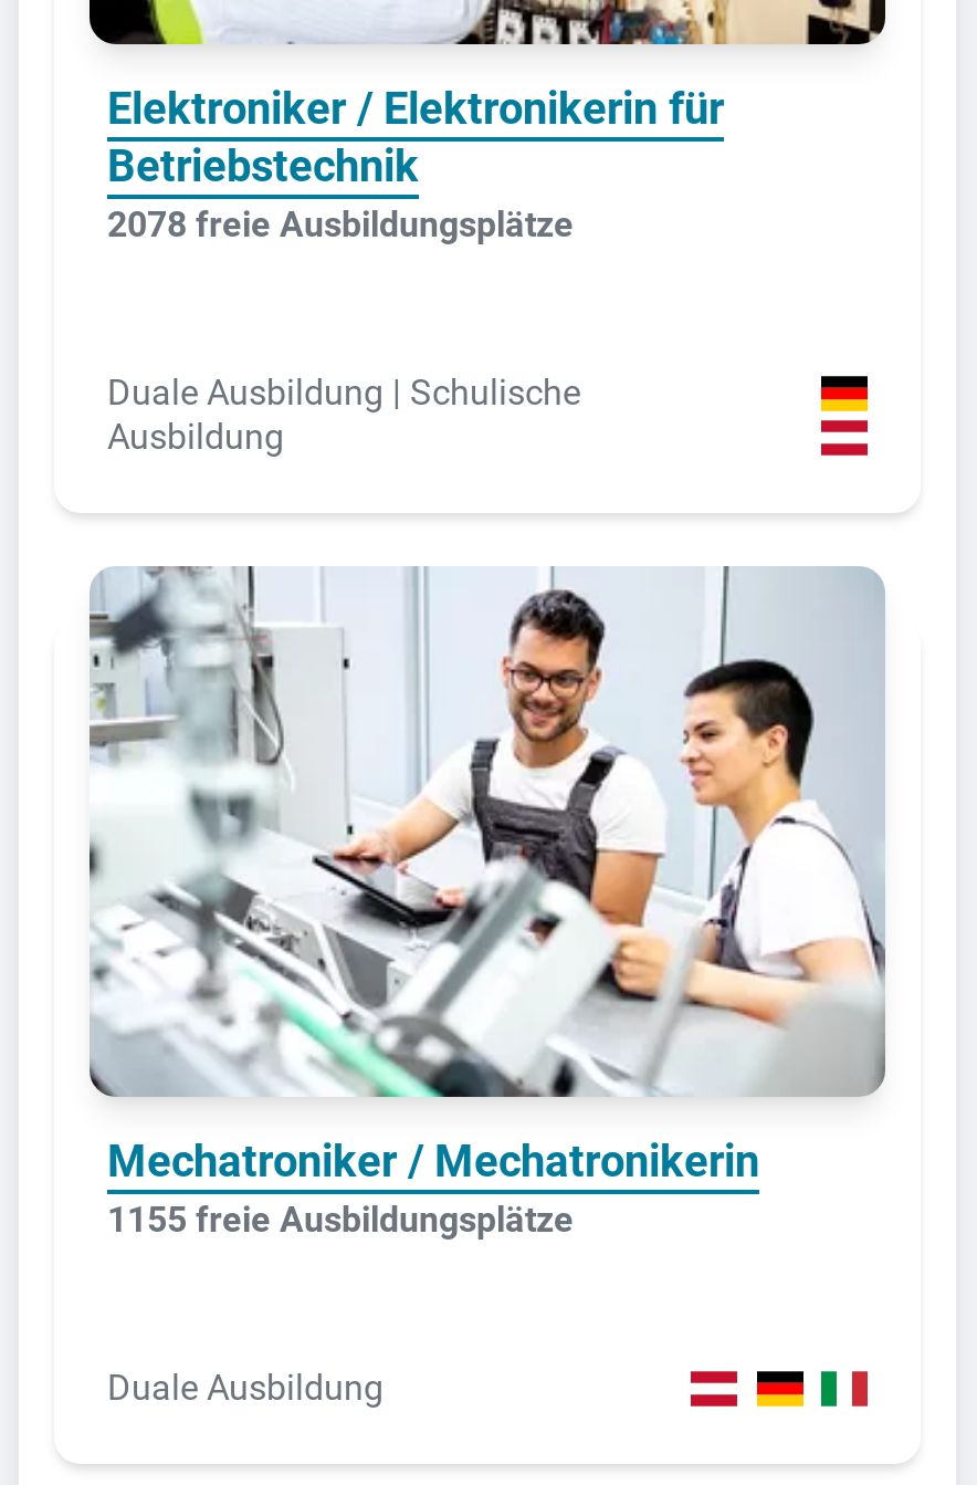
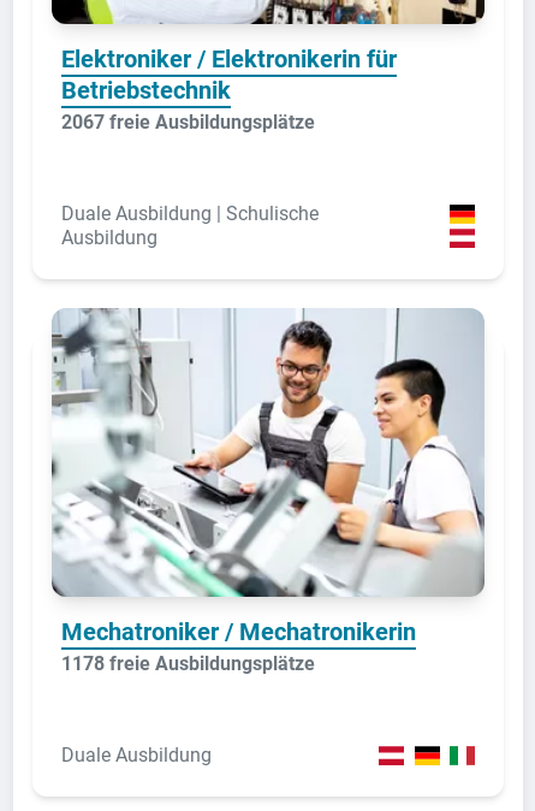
[107,203,574,245] 2078 freie Ausbildungsplätze -> [61,110,315,133] 2067 freie Ausbildungsplätze
[107,1198,574,1240] 1155 freie Ausbildungsplätze -> [61,652,315,675] 1178 freie Ausbildungsplätze

